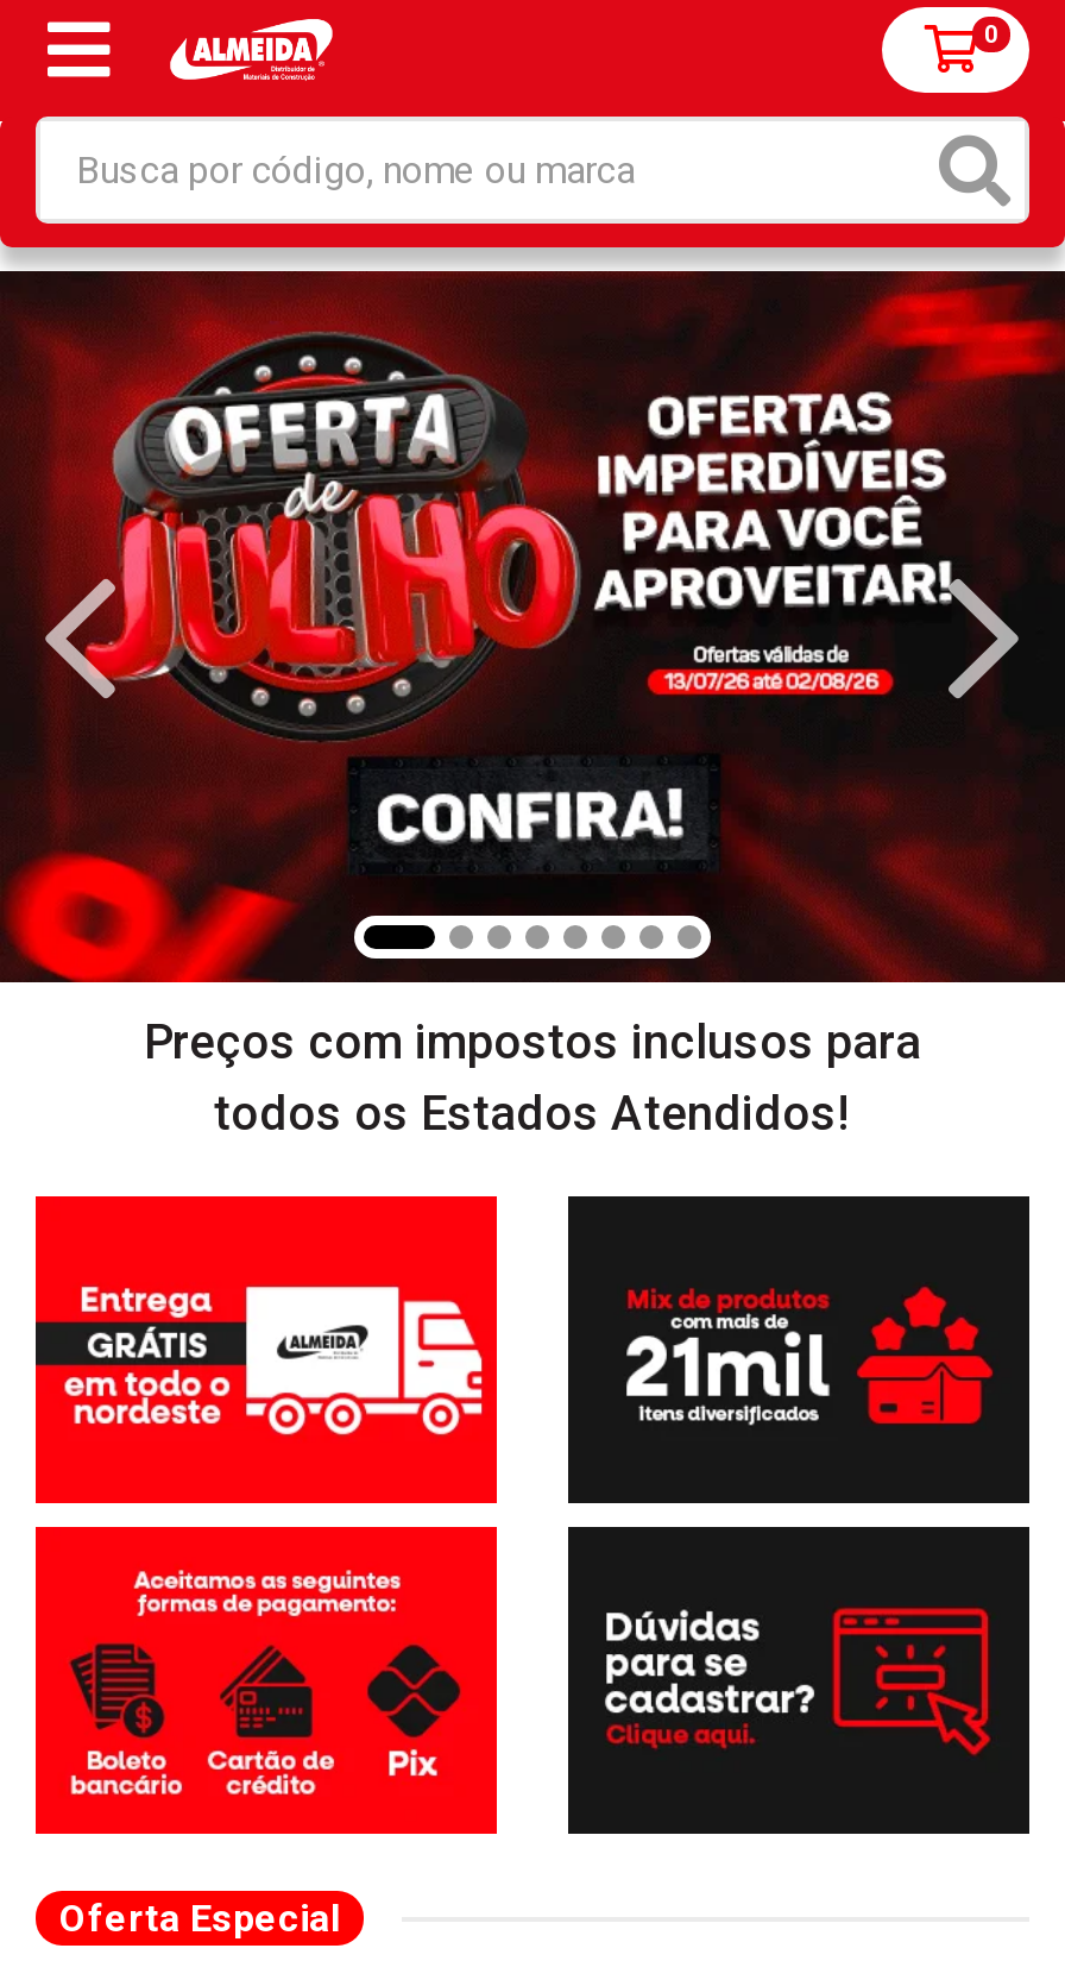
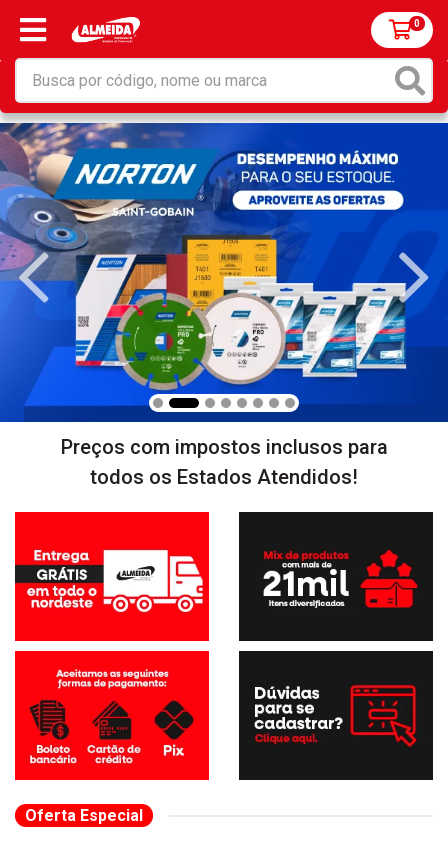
[7,269,1058,985] [image] -> [3,122,445,423] [image]

